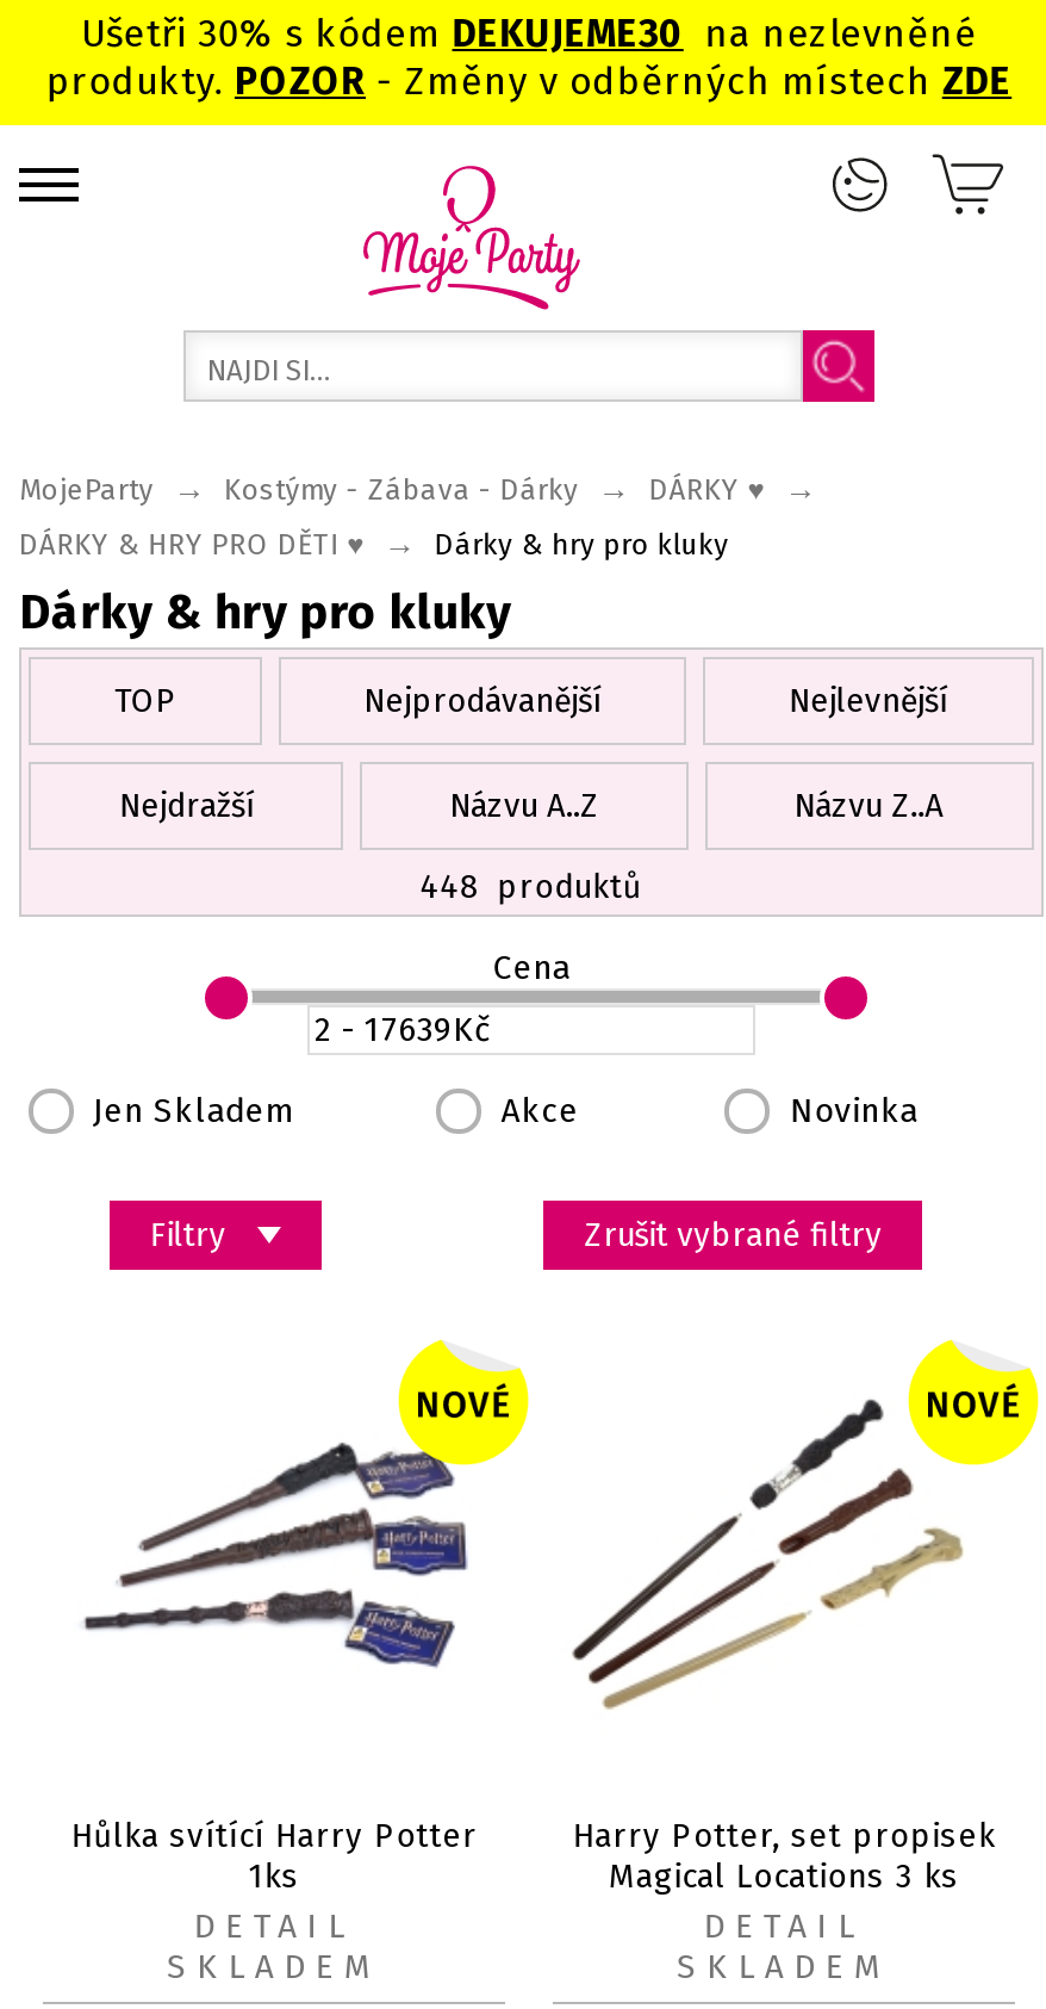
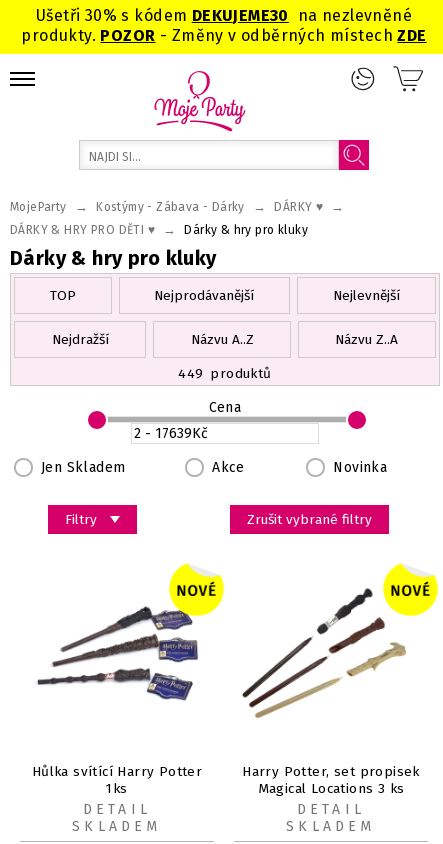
[420,866,642,906] 448 produktů -> [178,365,272,382] 449 produktů

